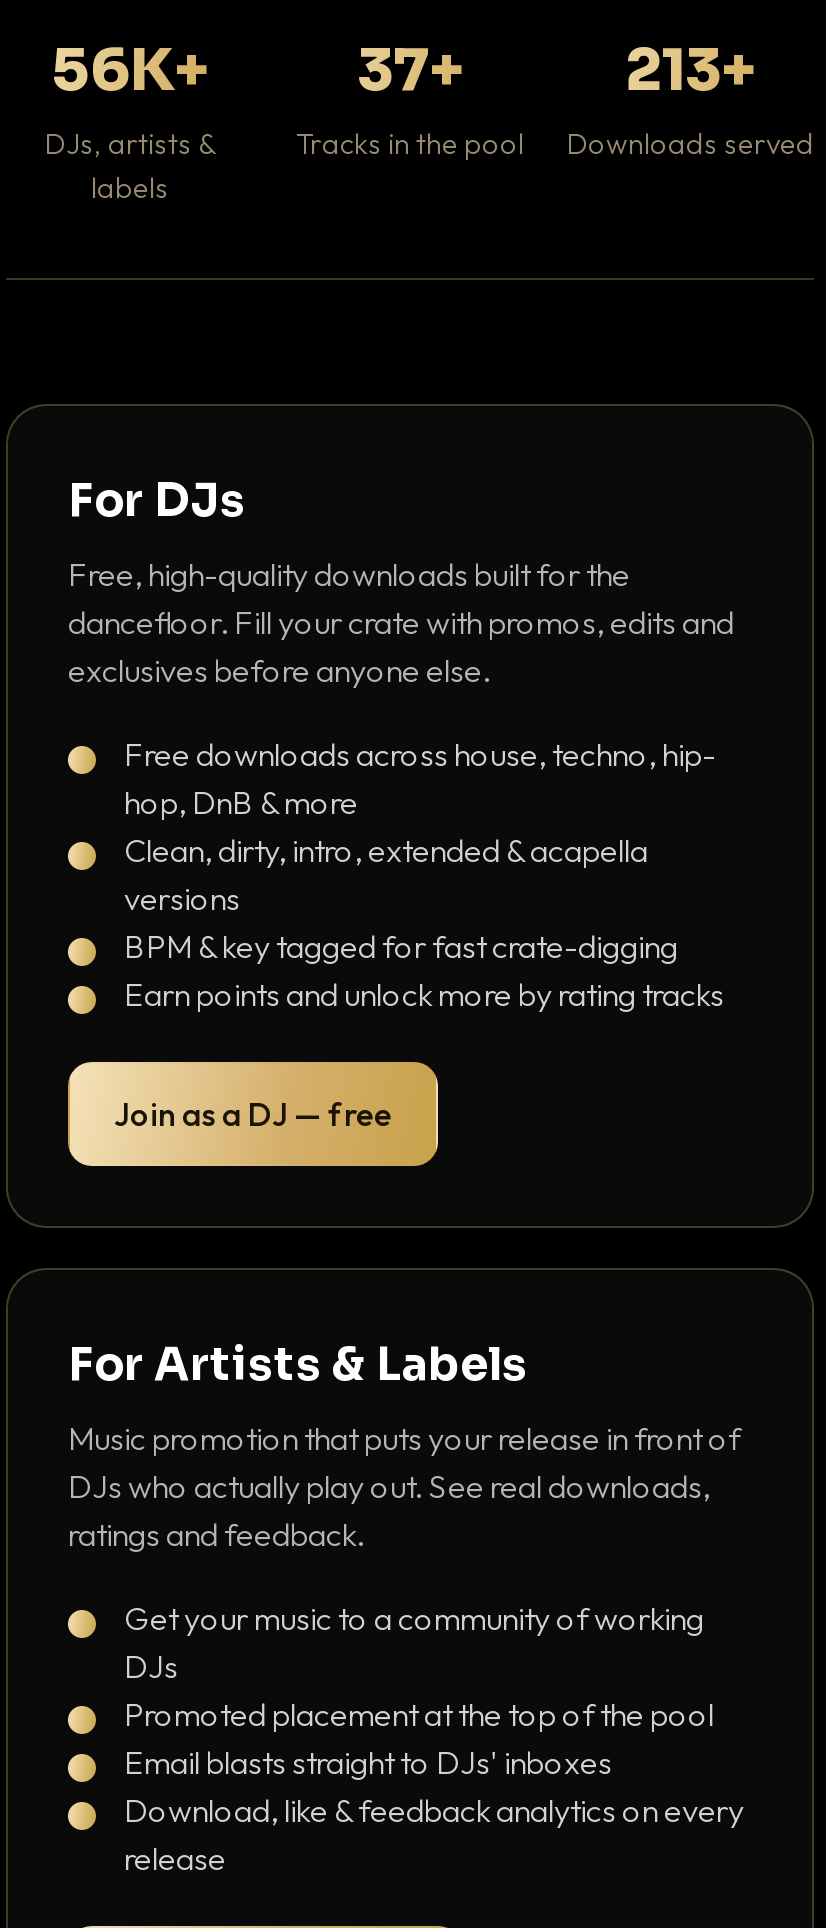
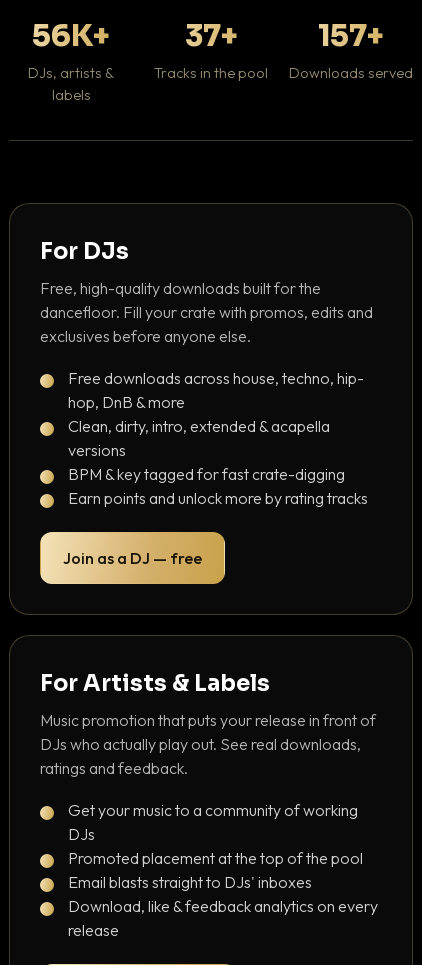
[625,34,755,106] 213+ -> [318,18,384,54] 157+

